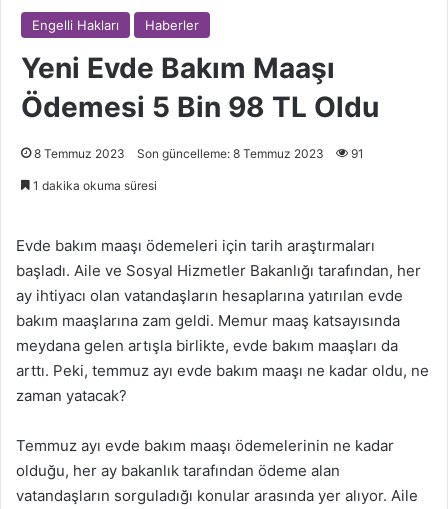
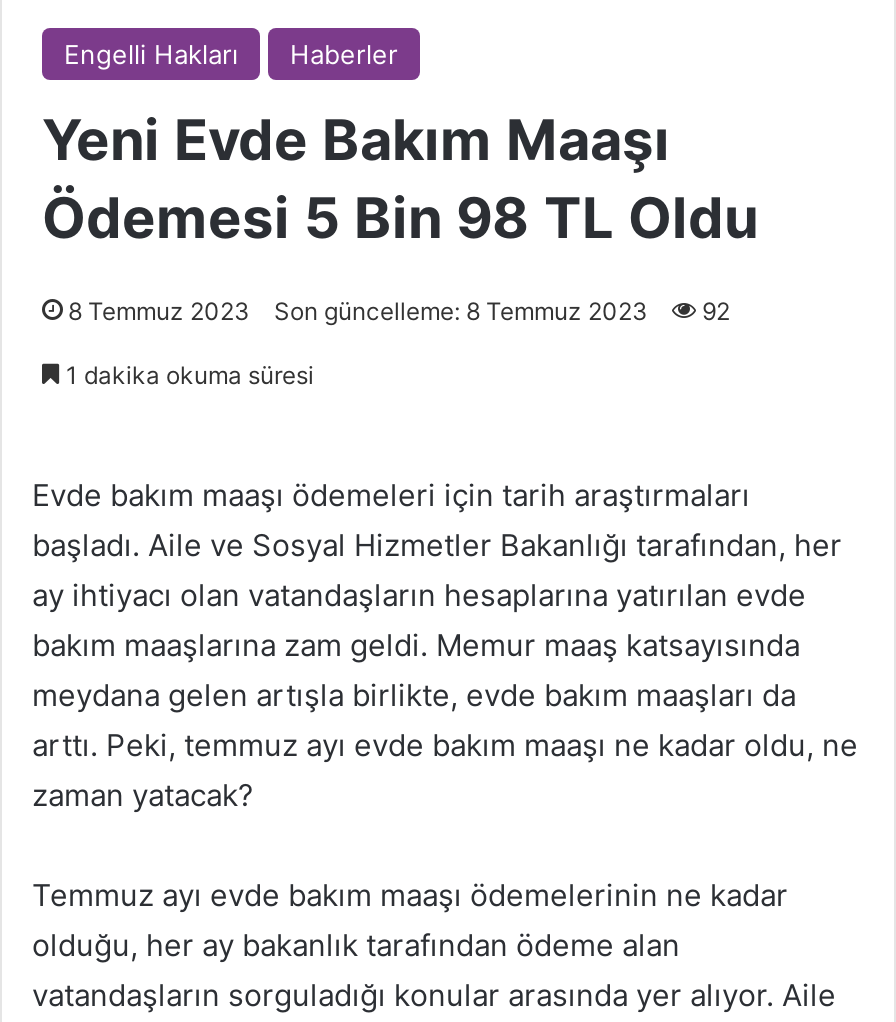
[34,146,364,161] 8 Temmuz 2023 Son güncelleme: 8 Temmuz 2023 91 -> [68,295,730,325] 8 Temmuz 2023 Son güncelleme: 8 Temmuz 2023 92

